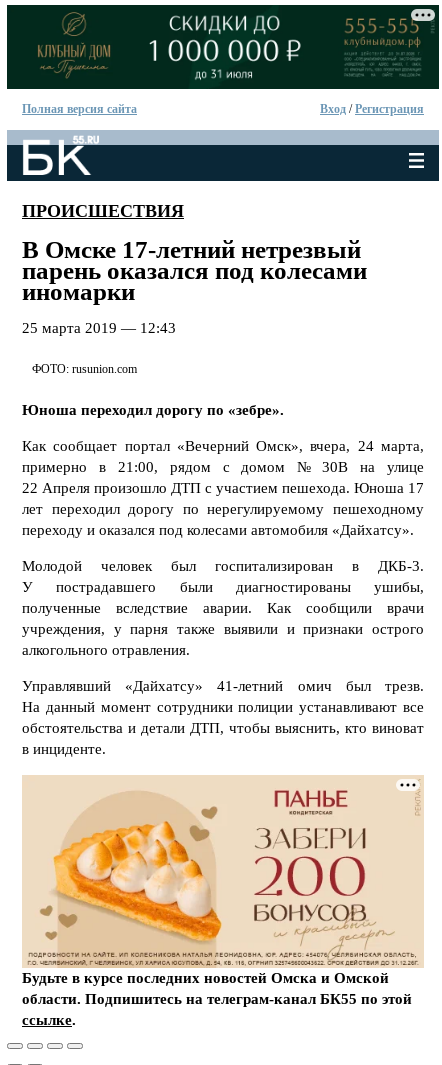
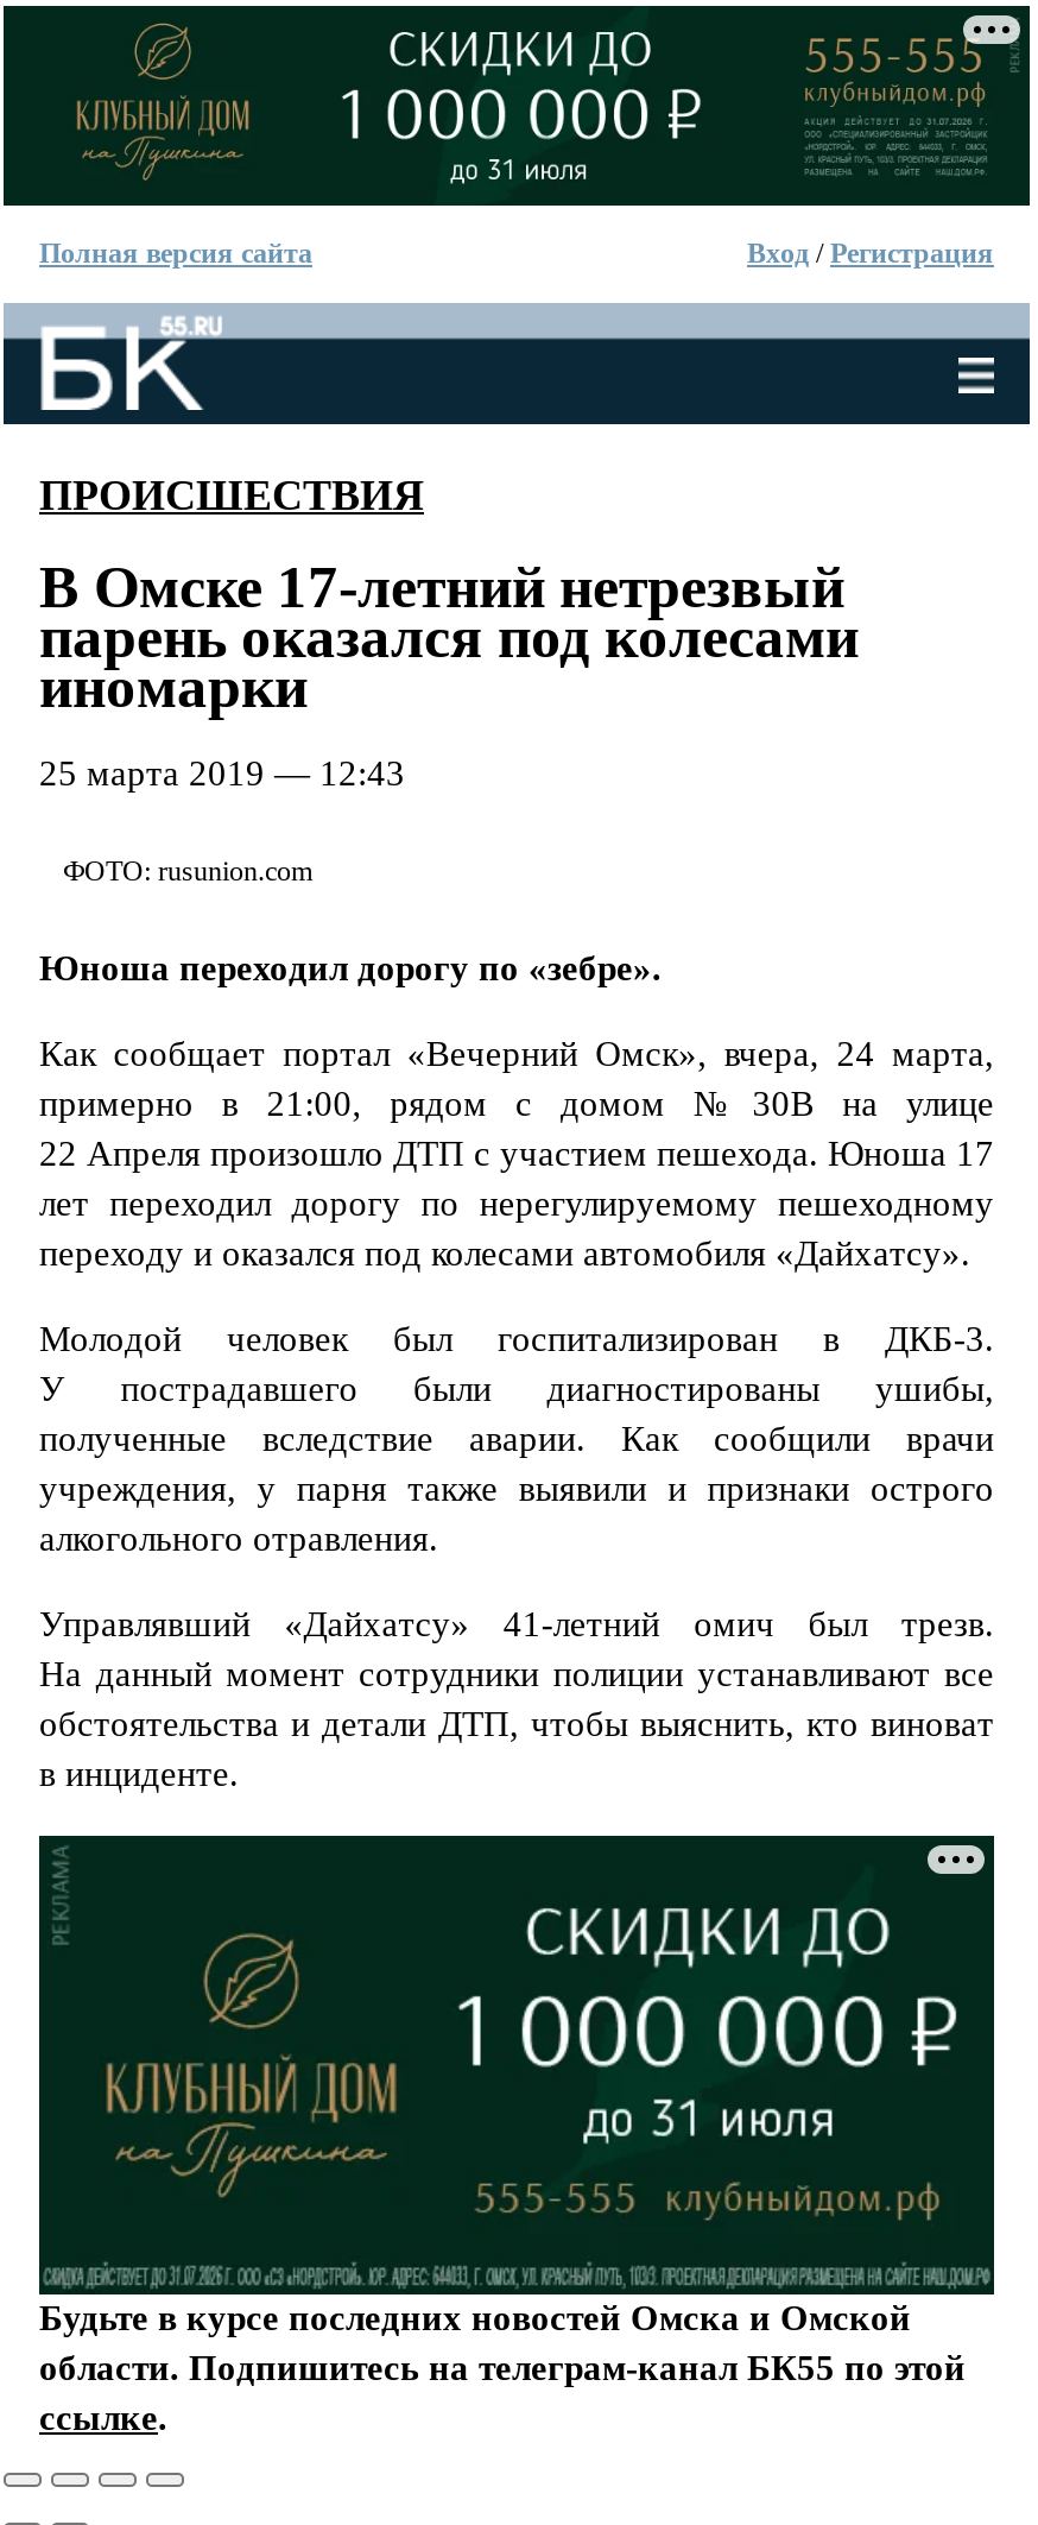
[22,775,424,968] [image] -> [37,1833,996,2297] [image]

